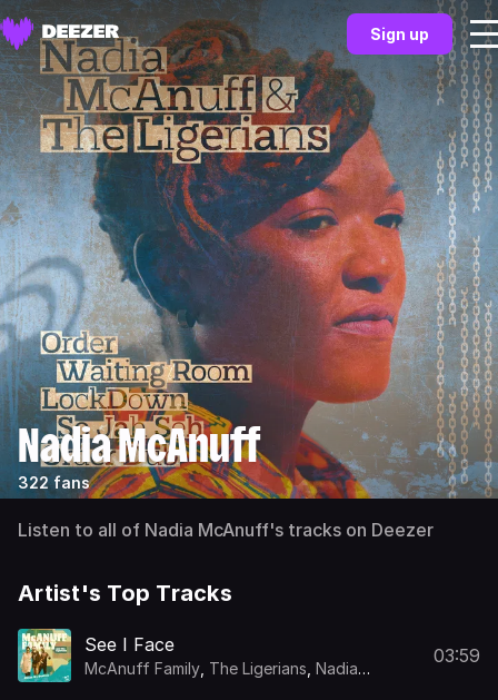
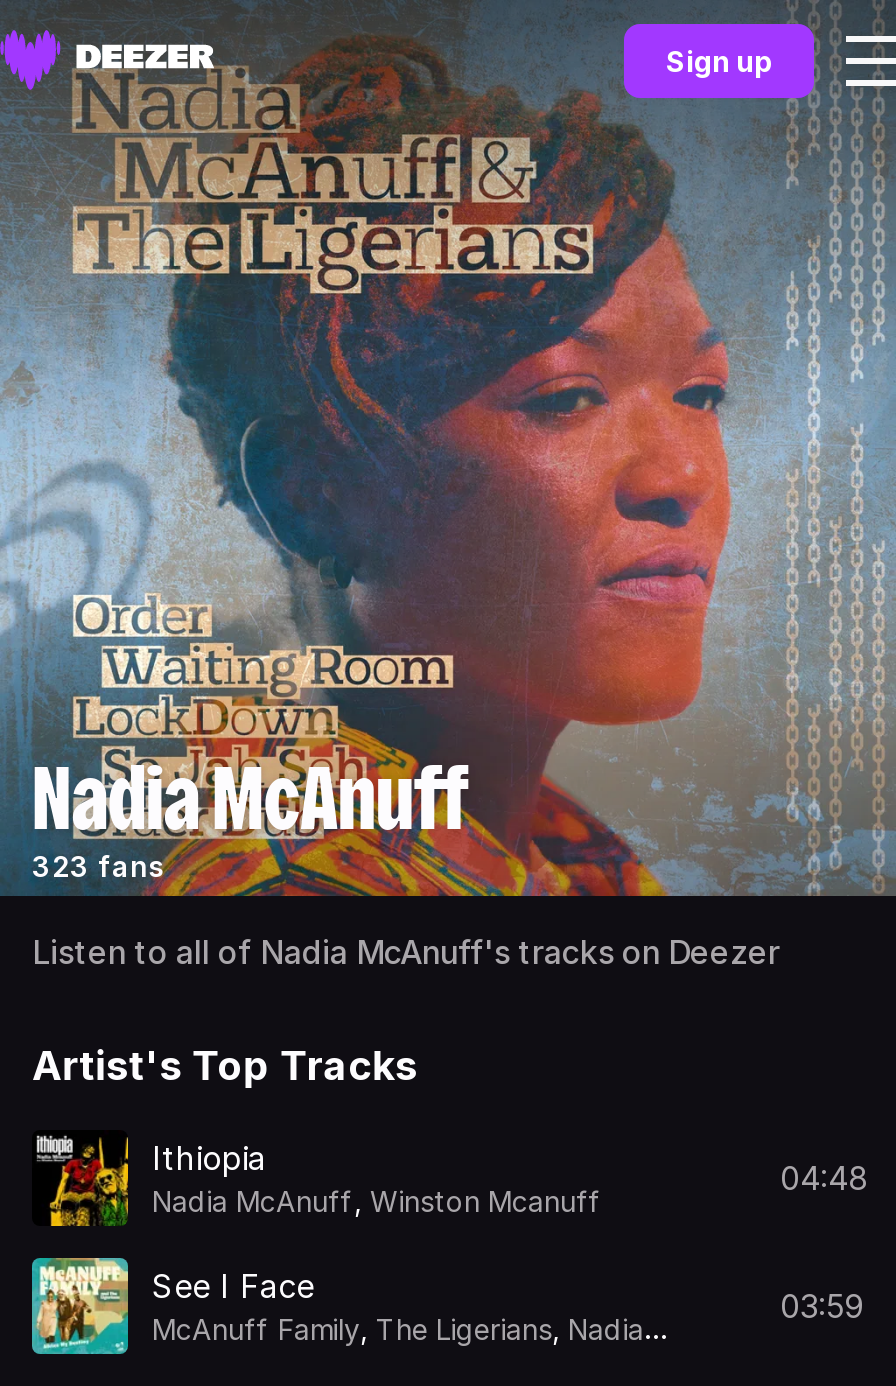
[18,473,90,491] 322 fans -> [32,849,164,883] 323 fans
none -> [36,1134,602,1228] [image] | Ithiopia | Nadia McAnuff, Winston Mcanuff
none -> [780,1158,868,1198] 04:48

